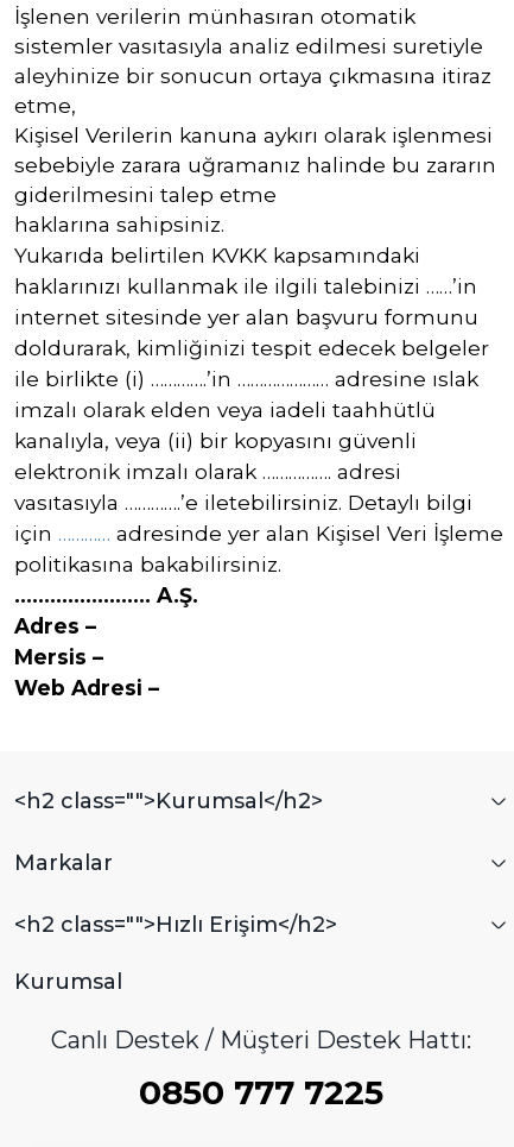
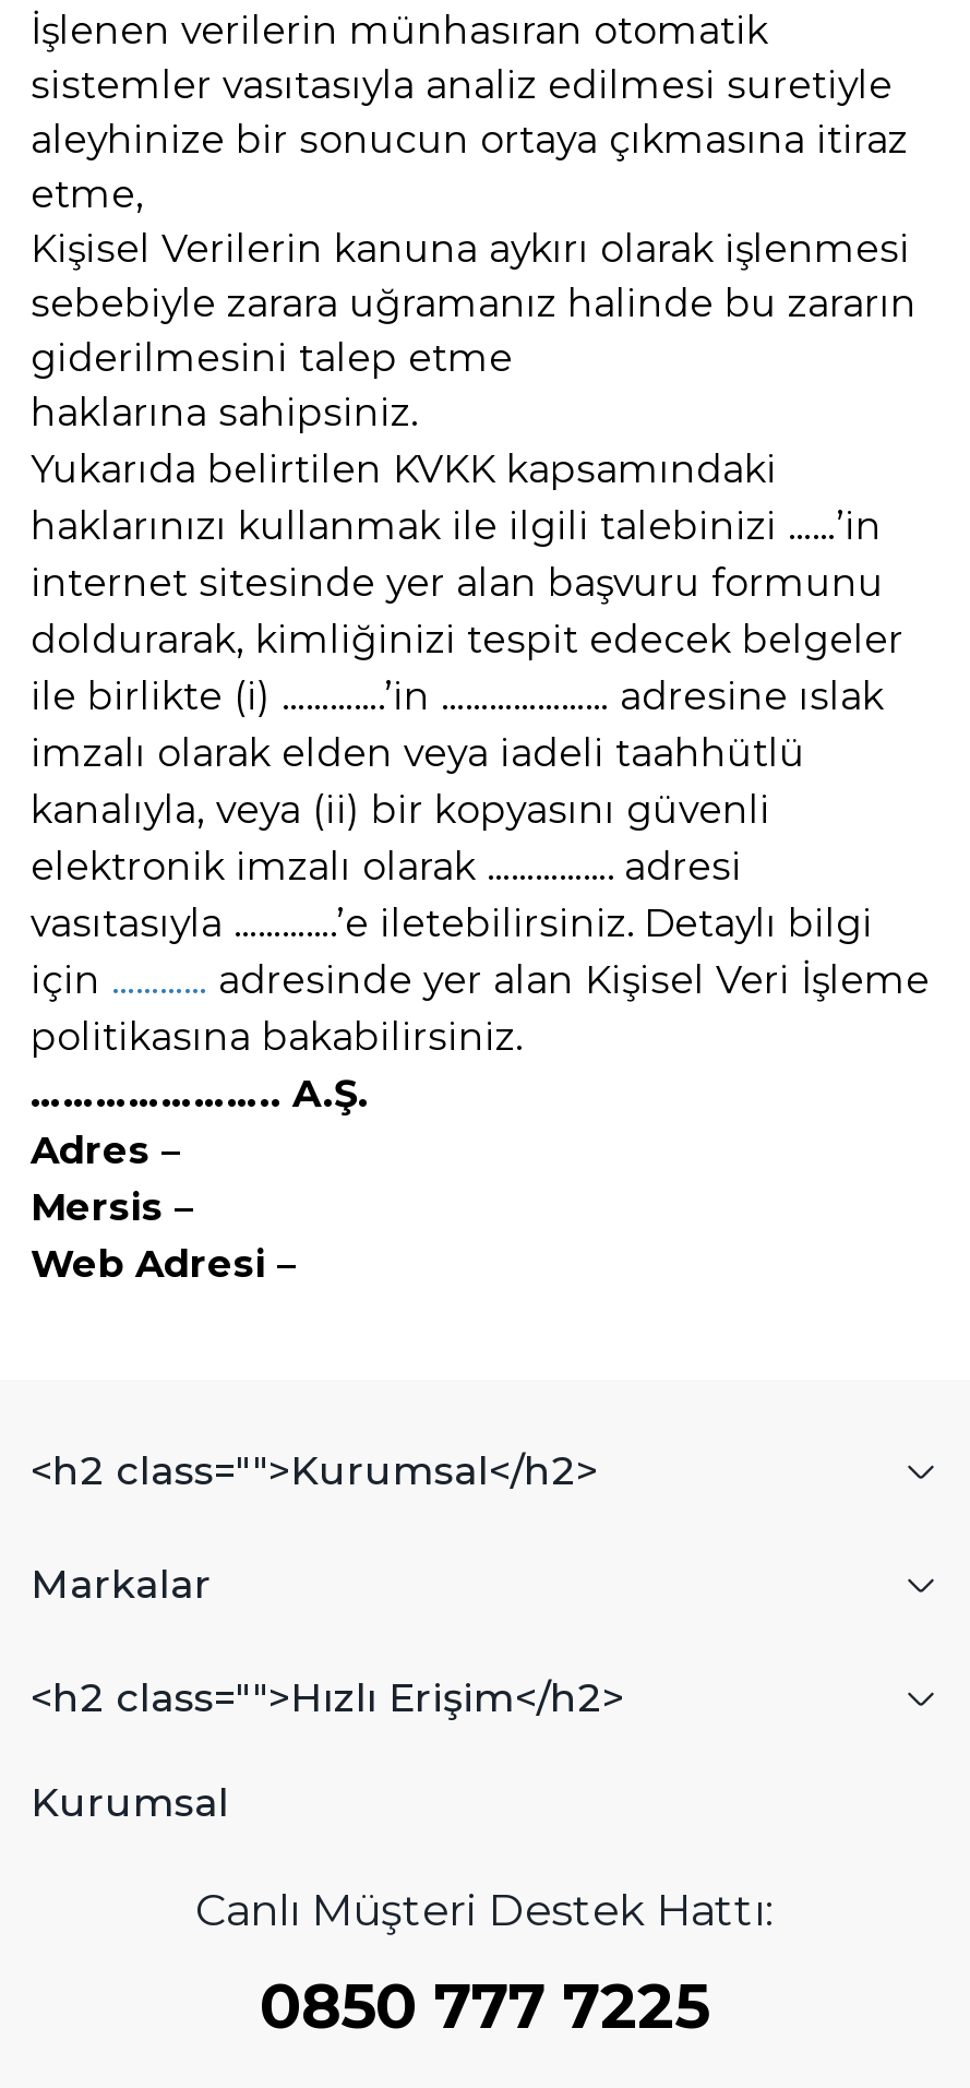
[51,1026,471,1054] Canlı Destek / Müşteri Destek Hattı: -> [195,1884,774,1936] Canlı Müşteri Destek Hattı:

